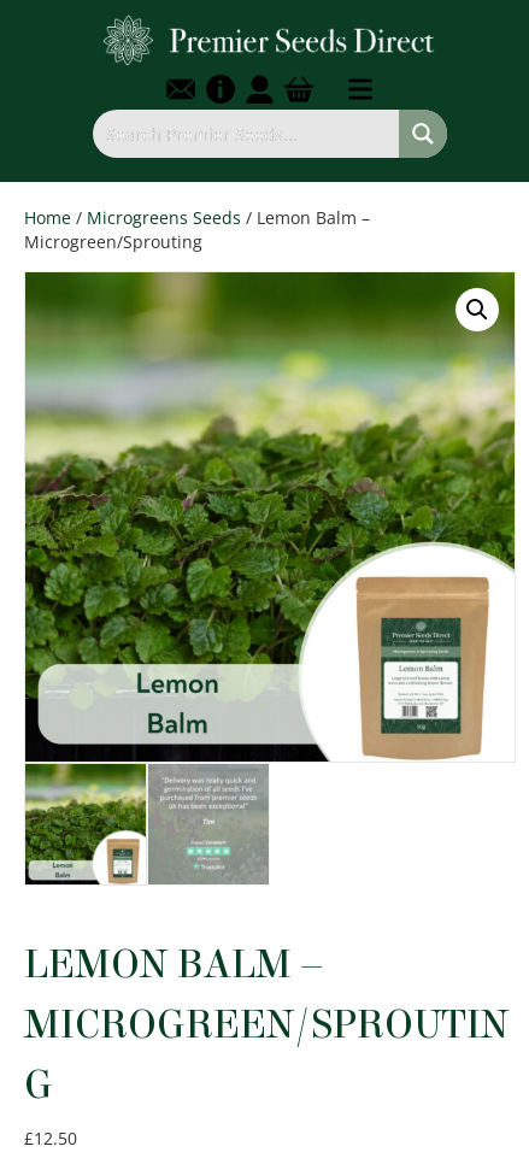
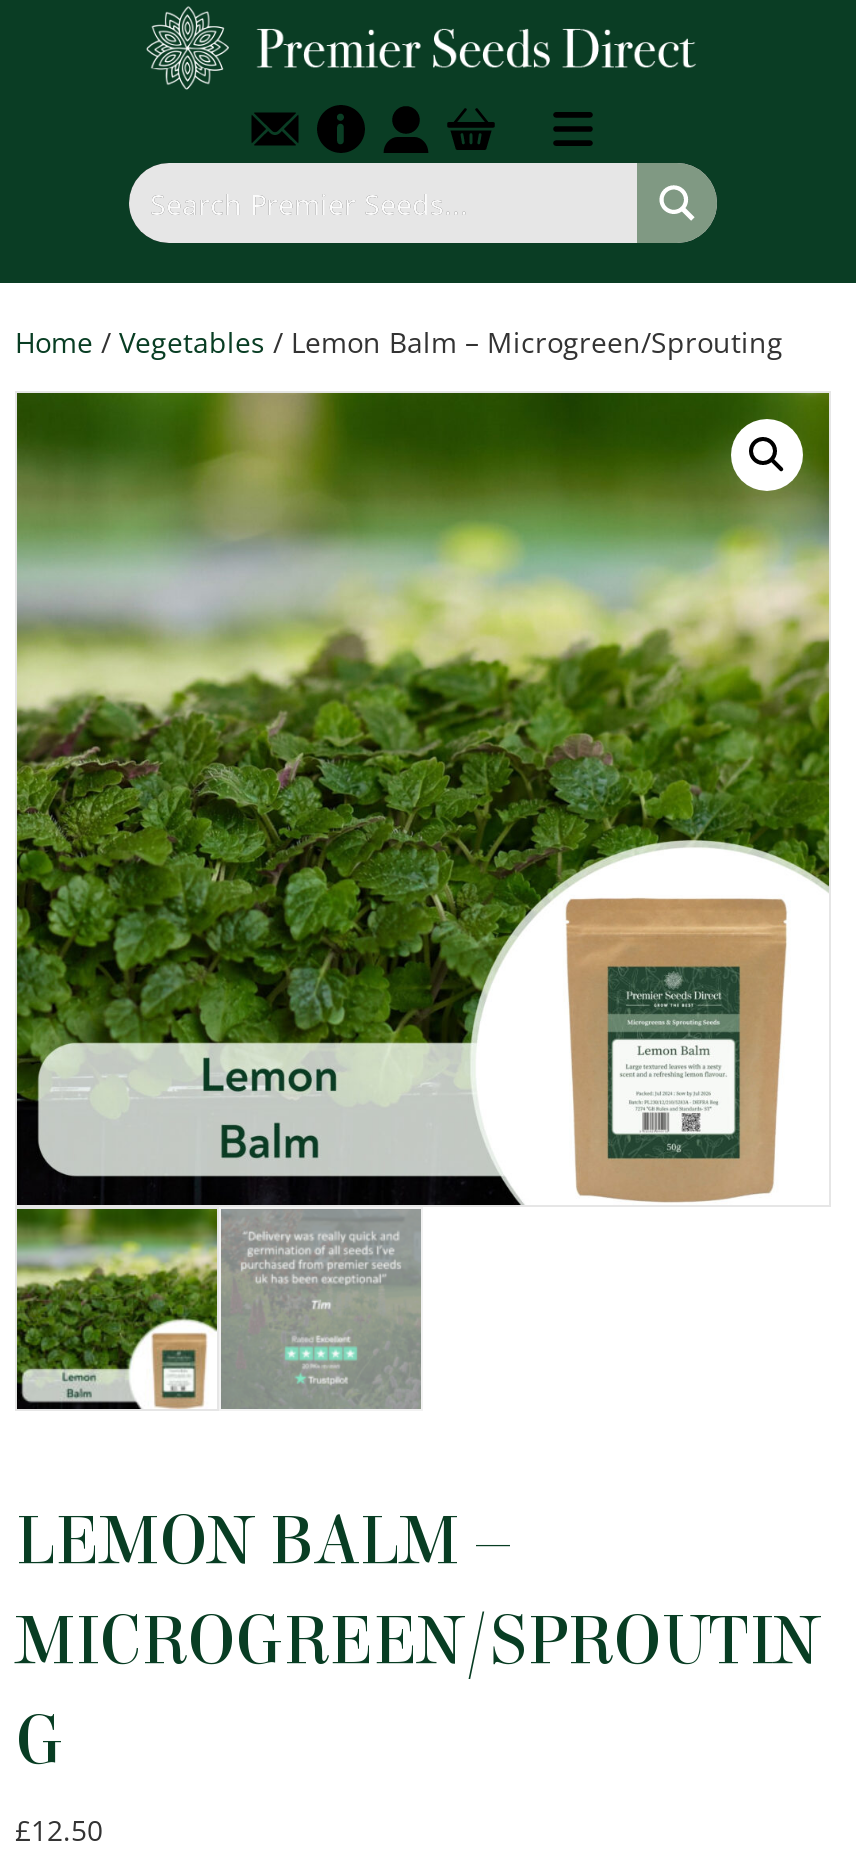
[24,206,370,253] Home / Microgreens Seeds / Lemon Balm – | Microgreen/Sprouting -> [15,322,783,360] Home / Vegetables / Lemon Balm – Microgreen/Sprouting

